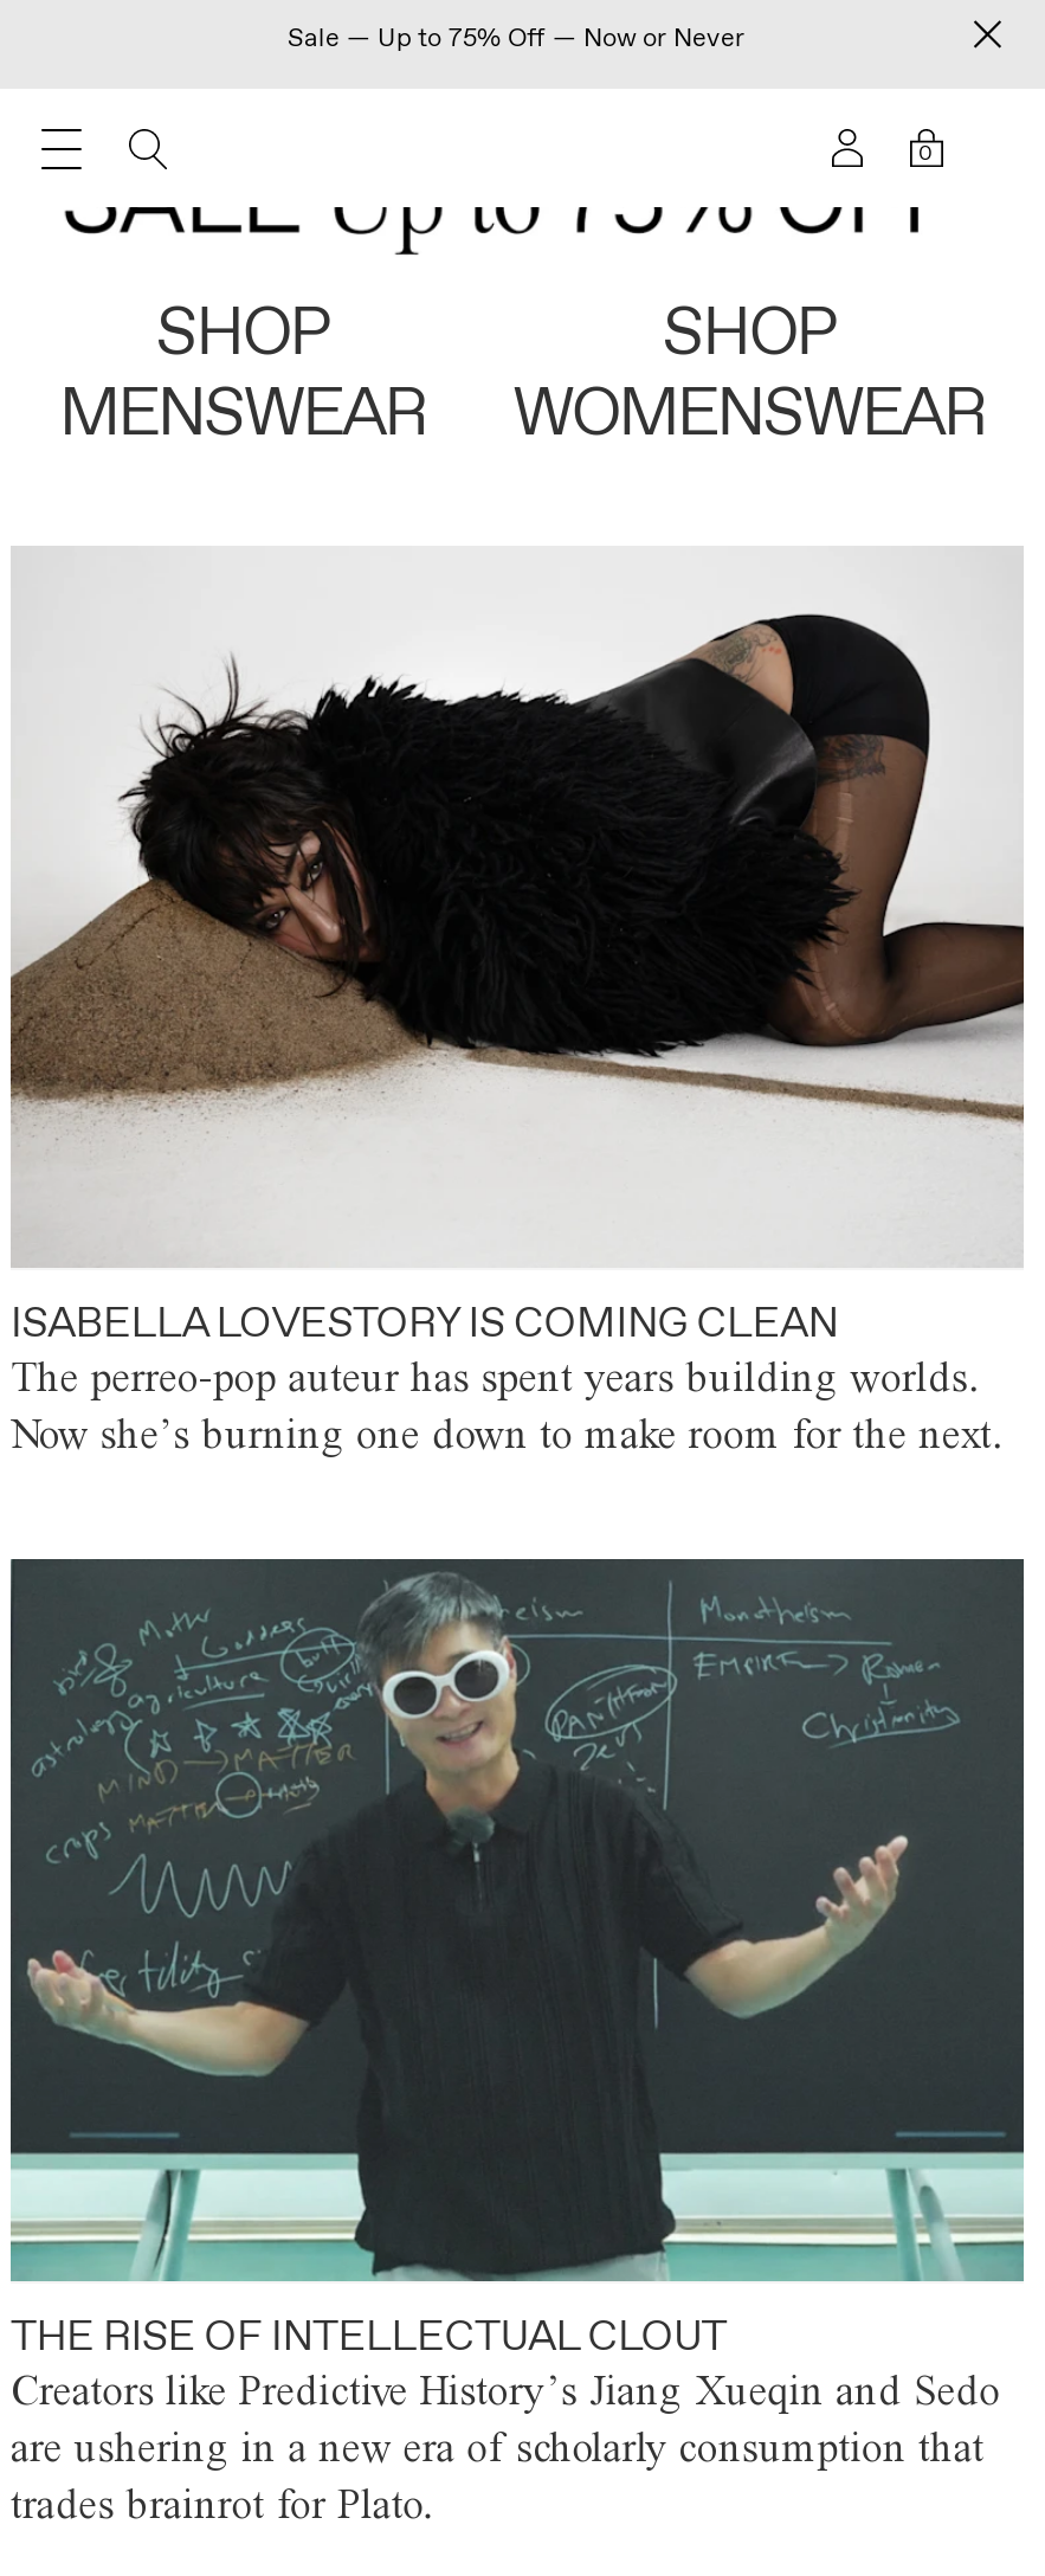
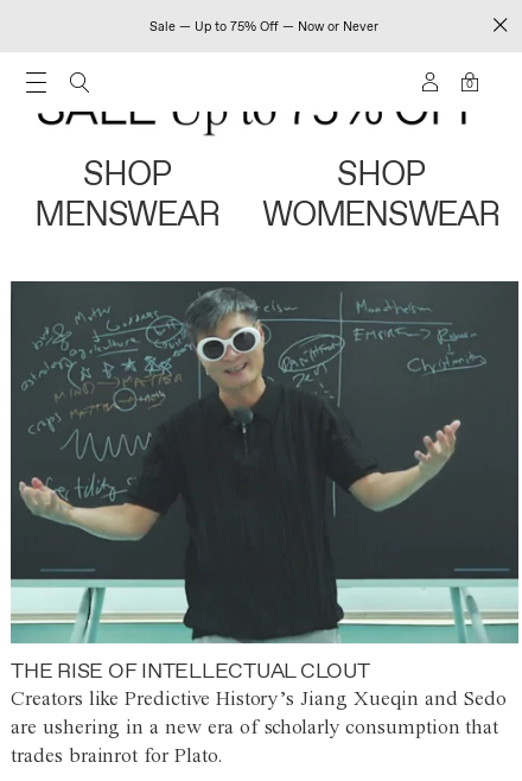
[11,612,1024,1458] [image] | ISABELLA LOVESTORY IS COMING CLEAN | The perreo-pop auteur has spent years building worlds. | Now she’s burning one down to make room for the next. -> none

